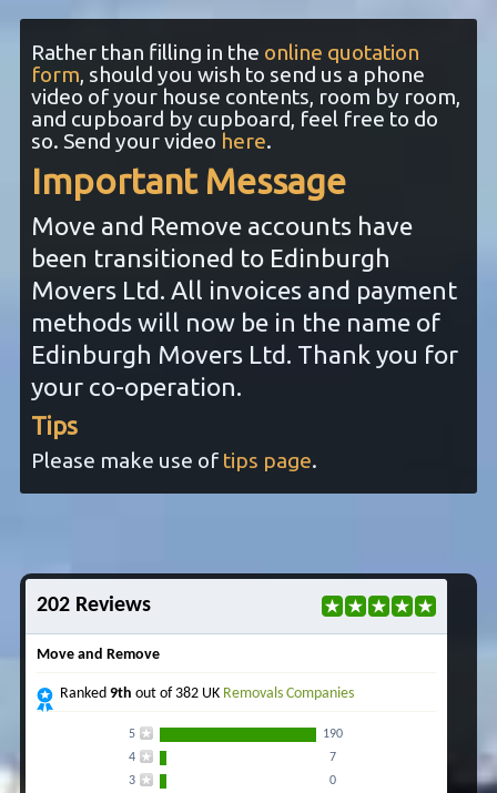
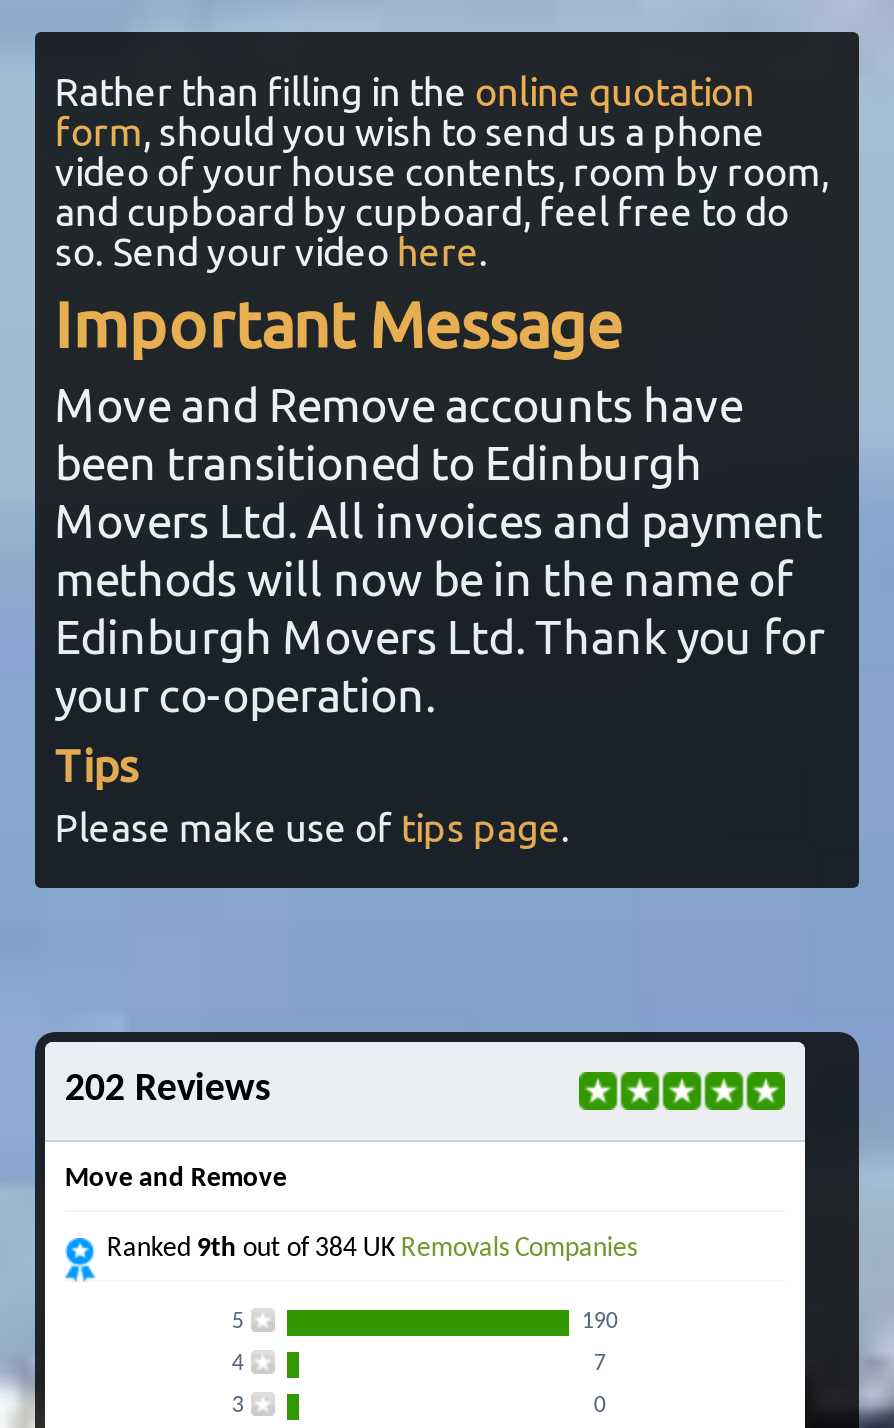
[60,685,354,702] Ranked 9th out of 382 UK Removals Companies -> [107,1234,637,1264] Ranked 9th out of 384 UK Removals Companies

